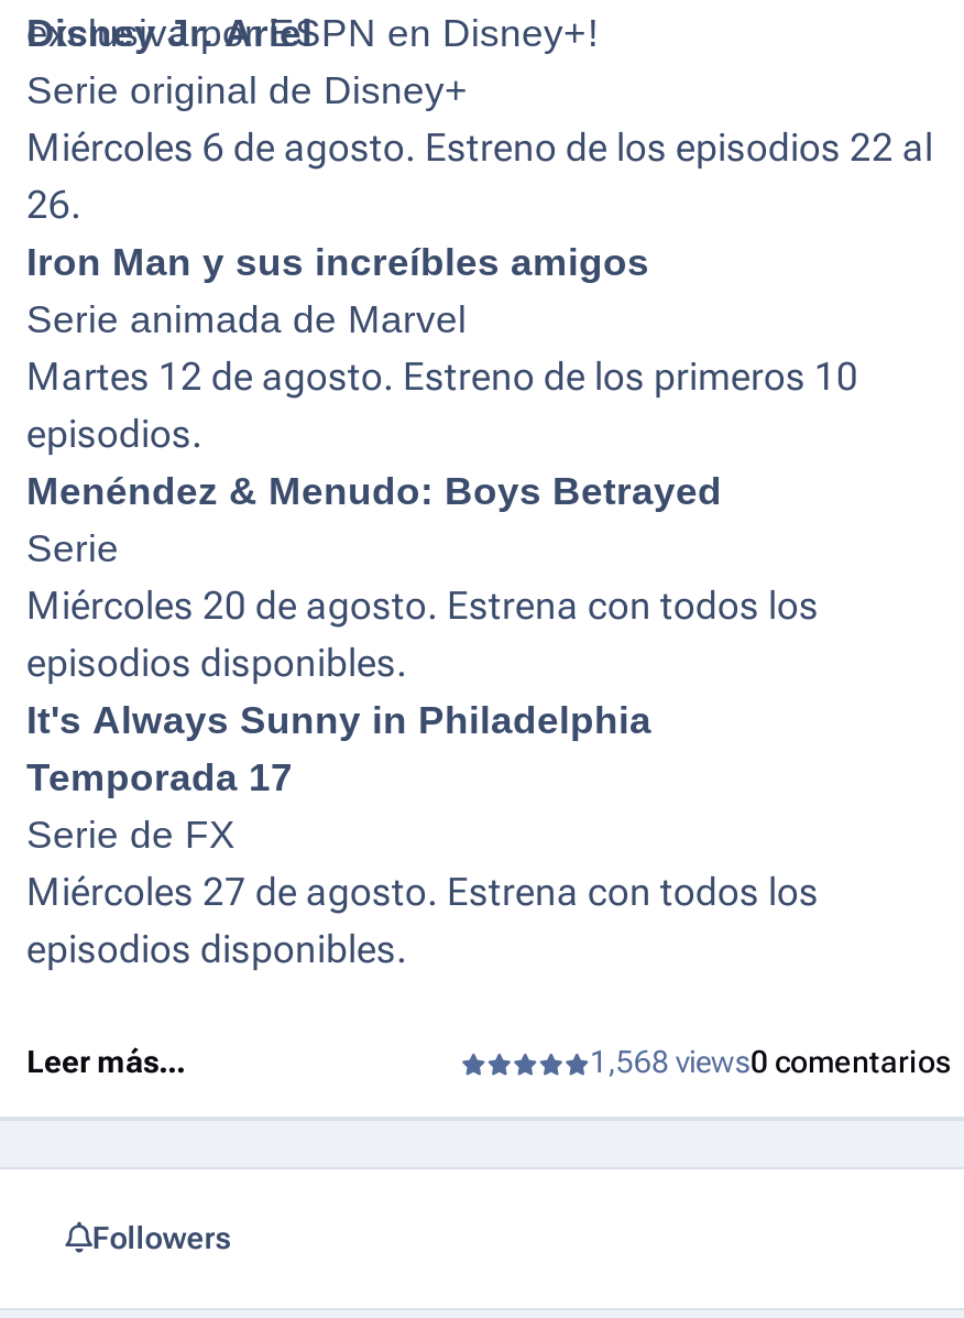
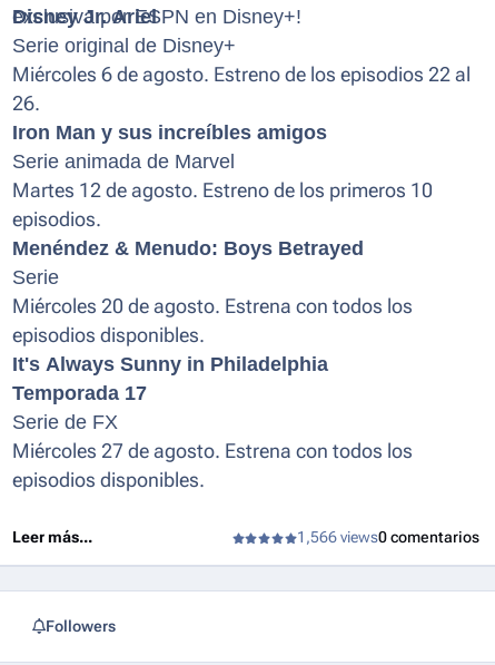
[590,1043,951,1078] 1,568 views0 comentarios -> [297,528,479,545] 1,566 views0 comentarios

